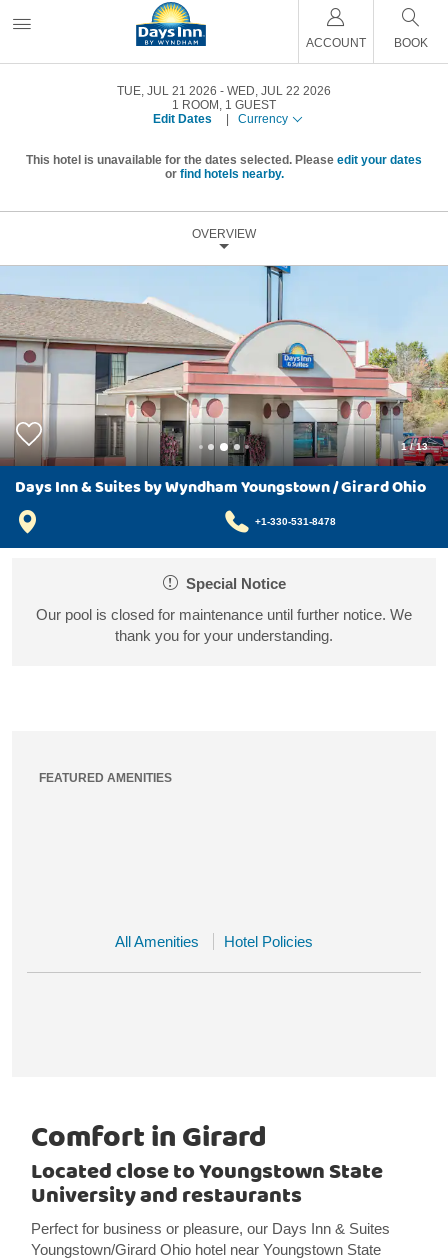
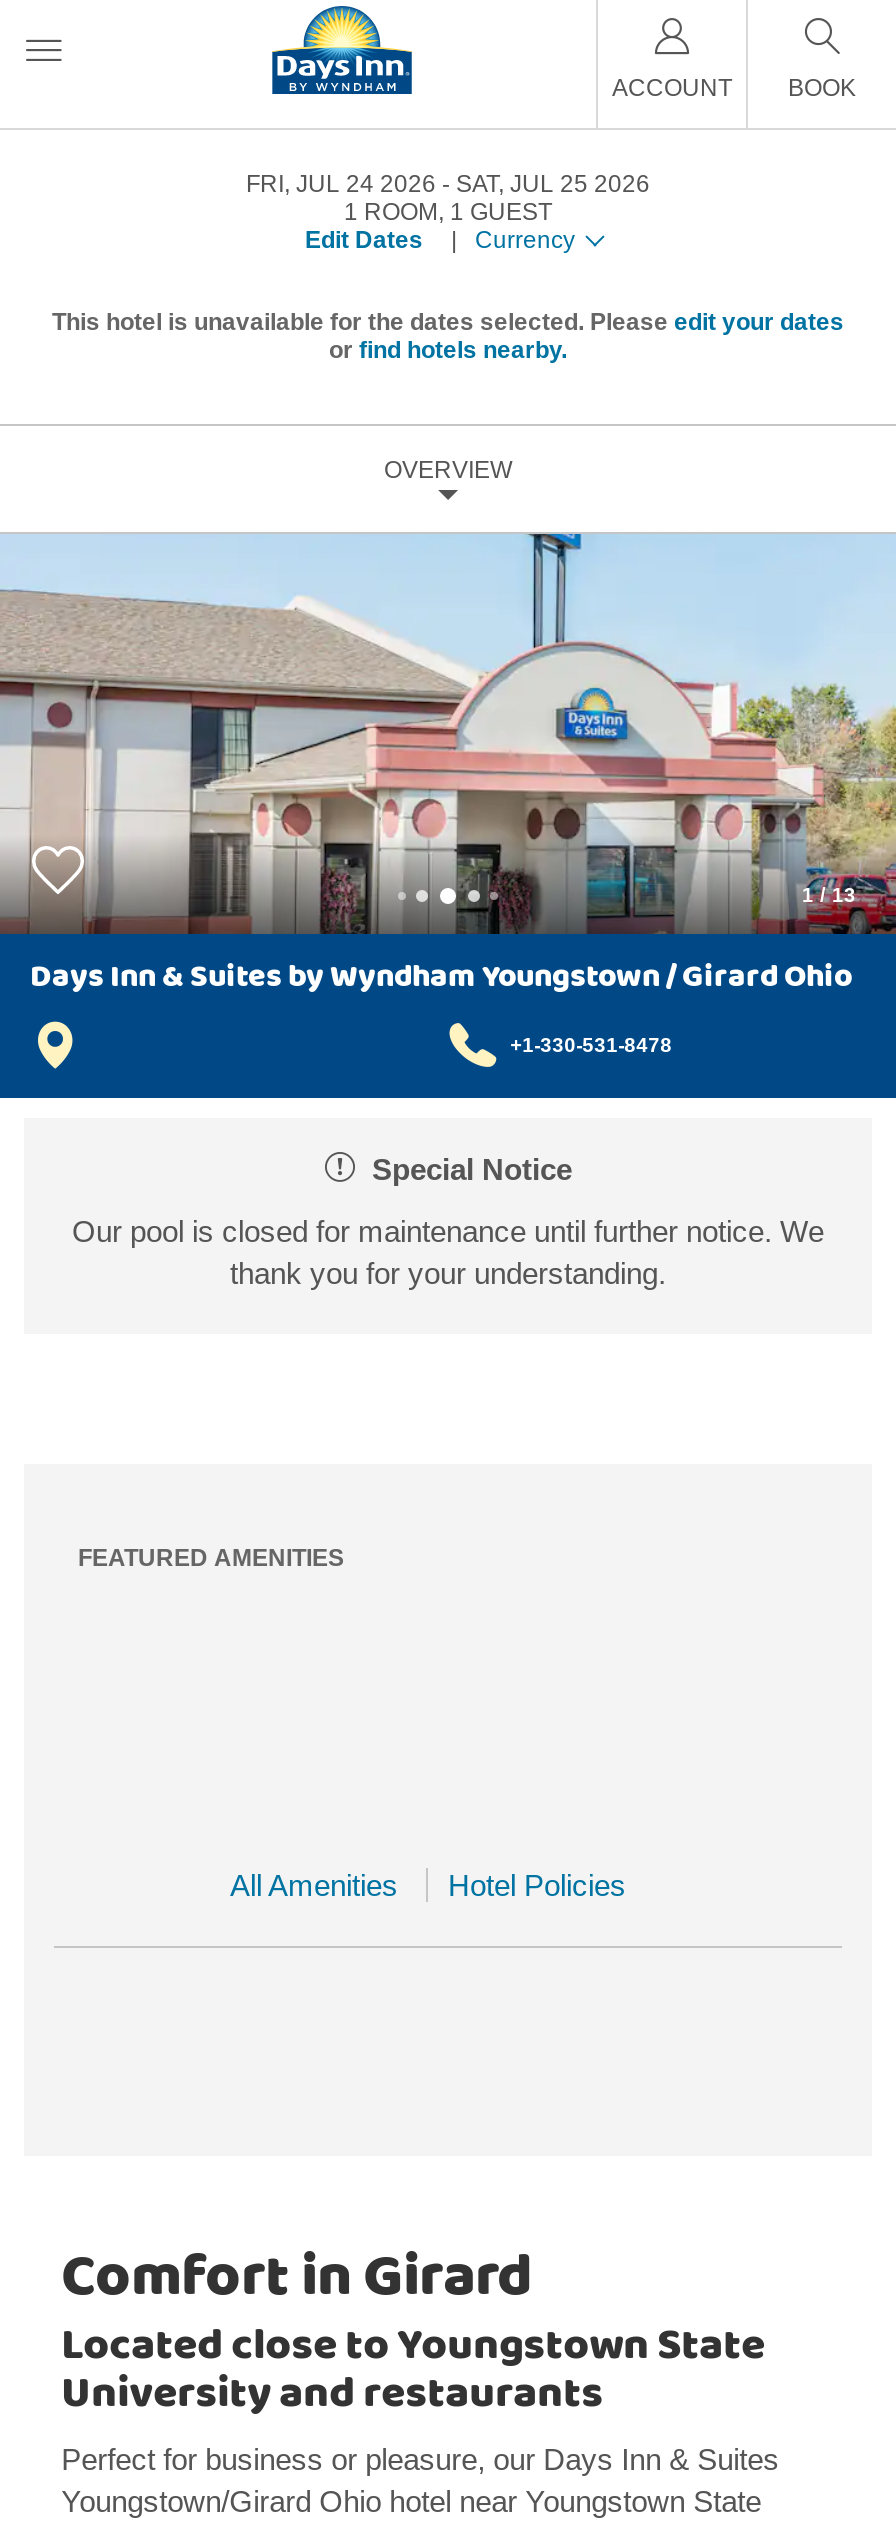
[117,84,217,98] TUE, JUL 21 2026 -> [246,170,436,198] FRI, JUL 24 2026
[227,84,331,98] WED, JUL 22 2026 -> [456,170,650,198] SAT, JUL 25 2026

